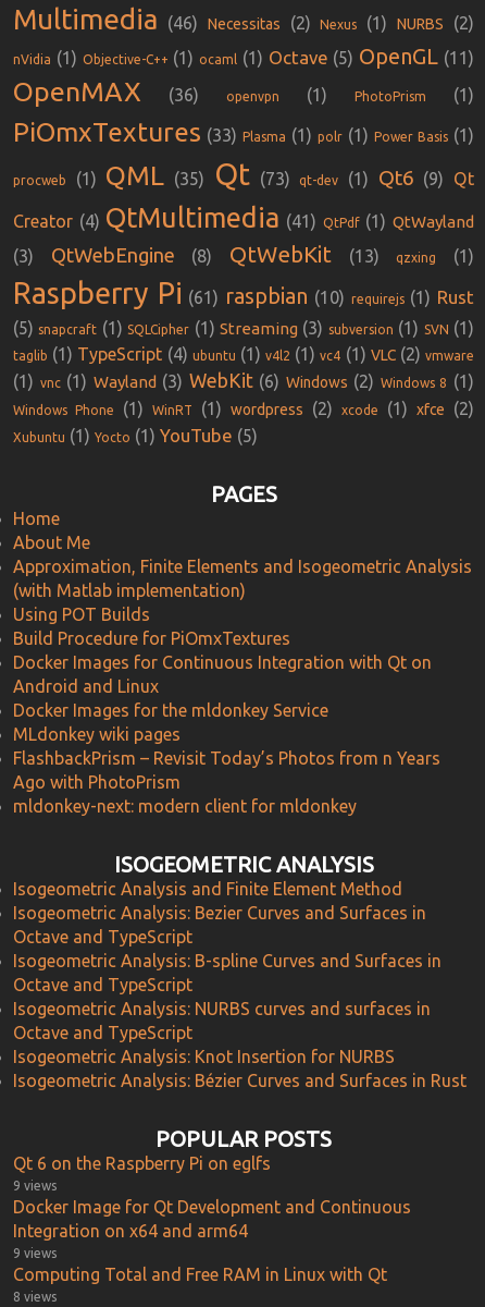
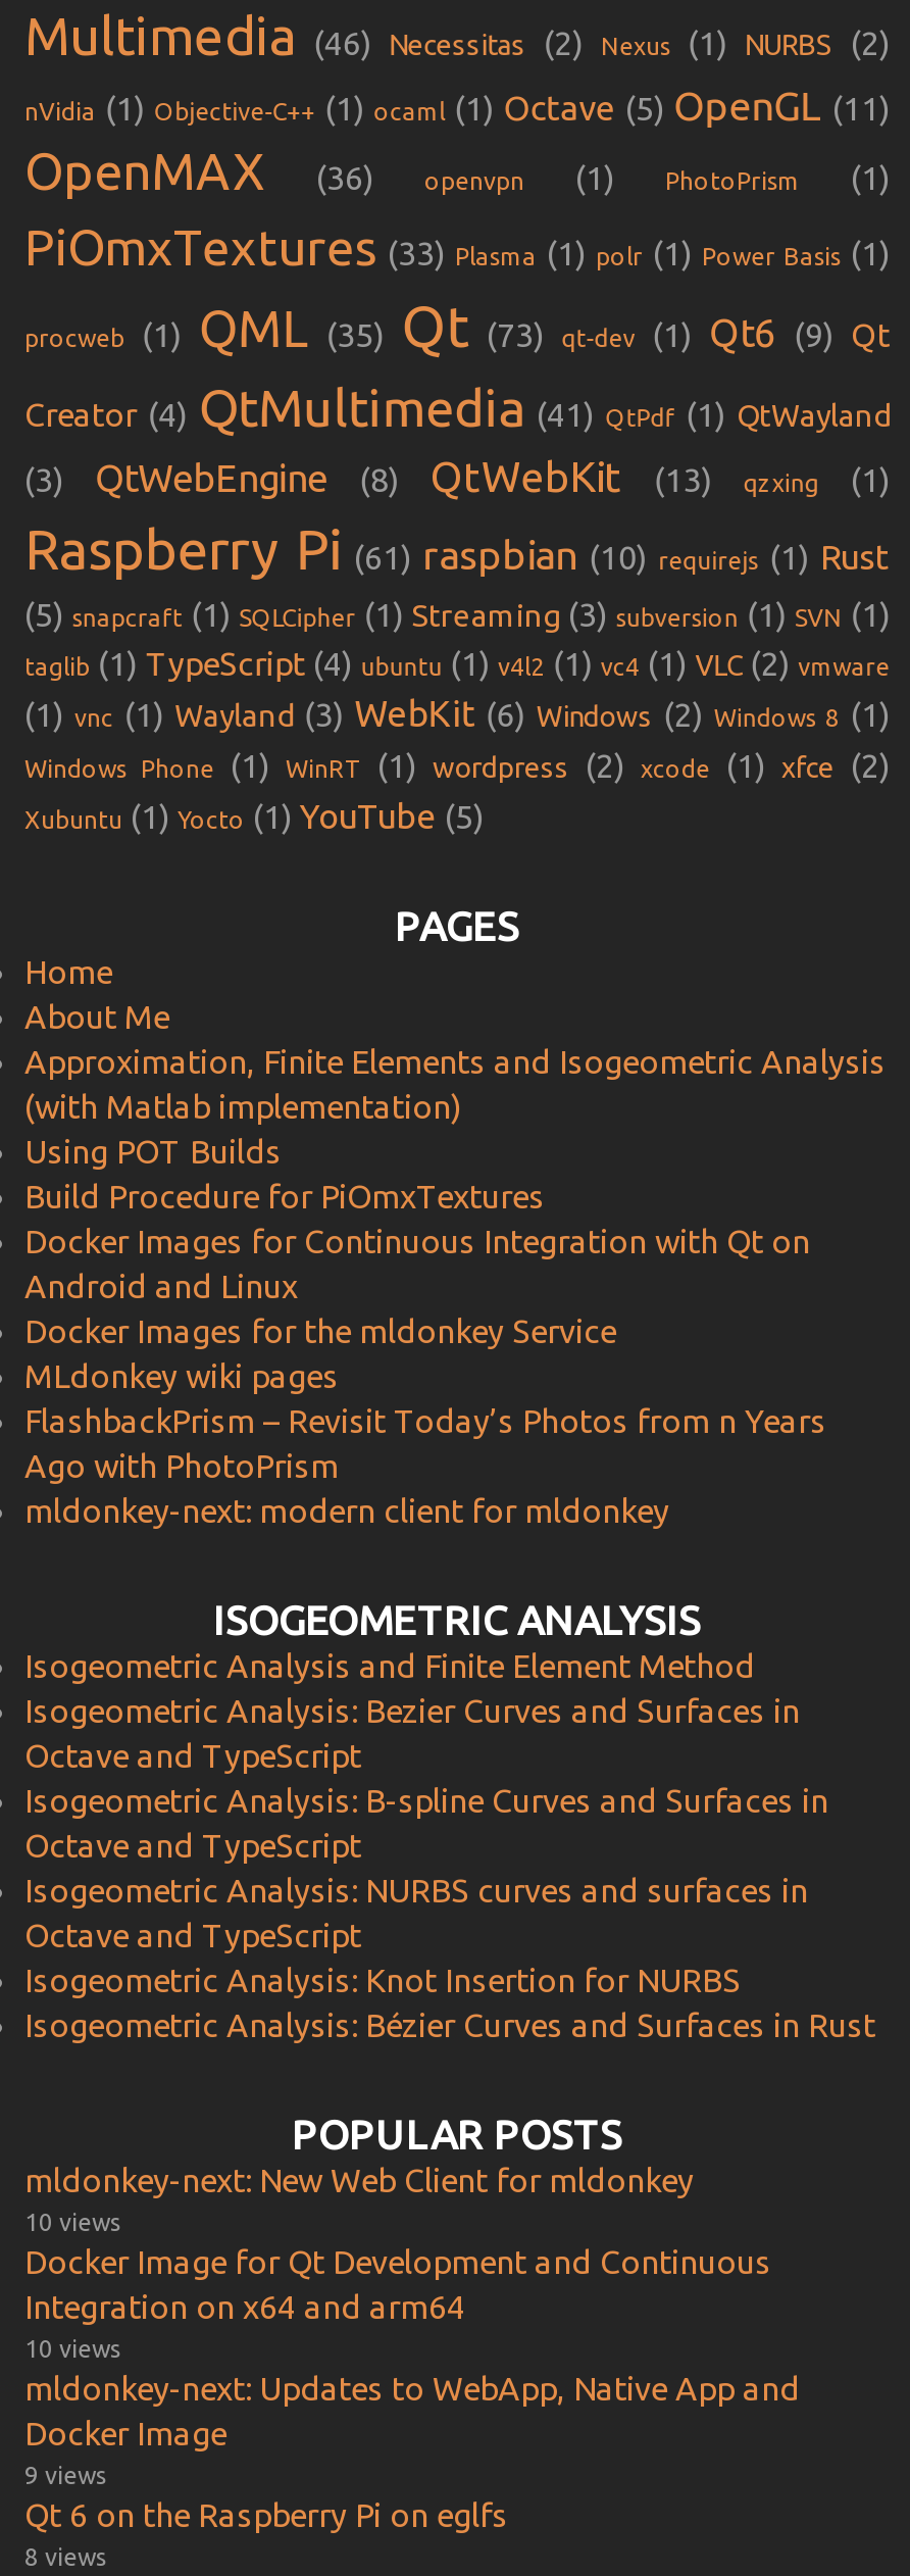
moved [13,1154,271,1173] -> [24,2497,508,2534]: Qt 6 on the Raspberry Pi on eglfs
[13,1179,57,1193] 9 views -> [24,2162,694,2236] mldonkey-next: New Web Client for mldonkey | 10 views
none -> [24,2336,800,2452] 10 views | mldonkey-next: Updates to WebApp, Native App and | Docker Image
[13,1265,387,1284] Computing Total and Free RAM in Linux with Qt -> none

